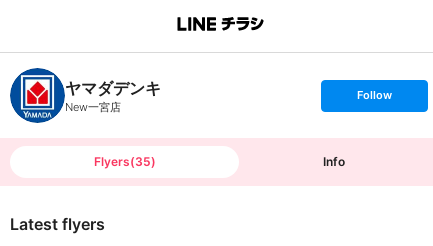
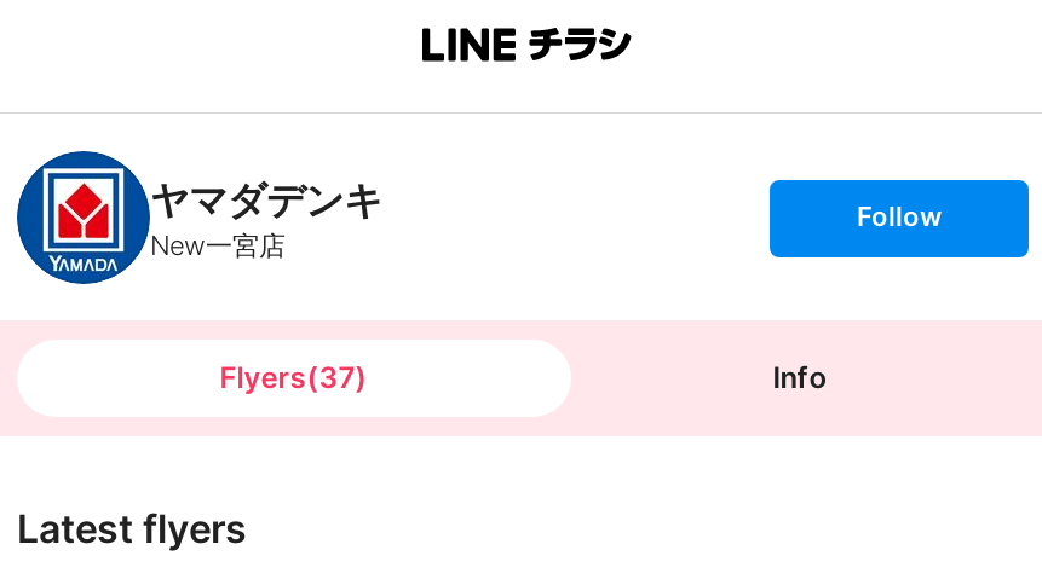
[93,154,155,169] Flyers(35) -> [220,359,367,395] Flyers(37)

